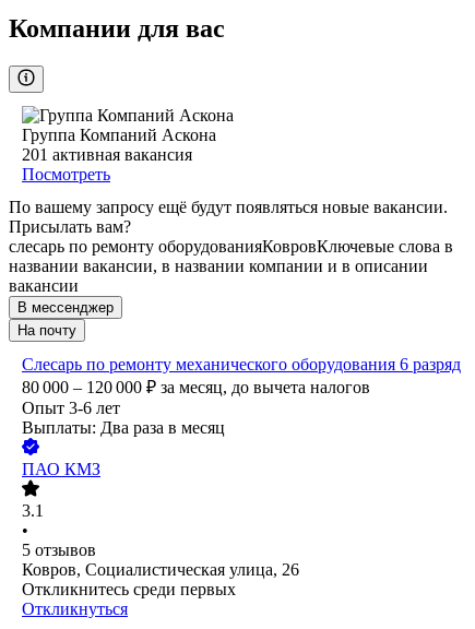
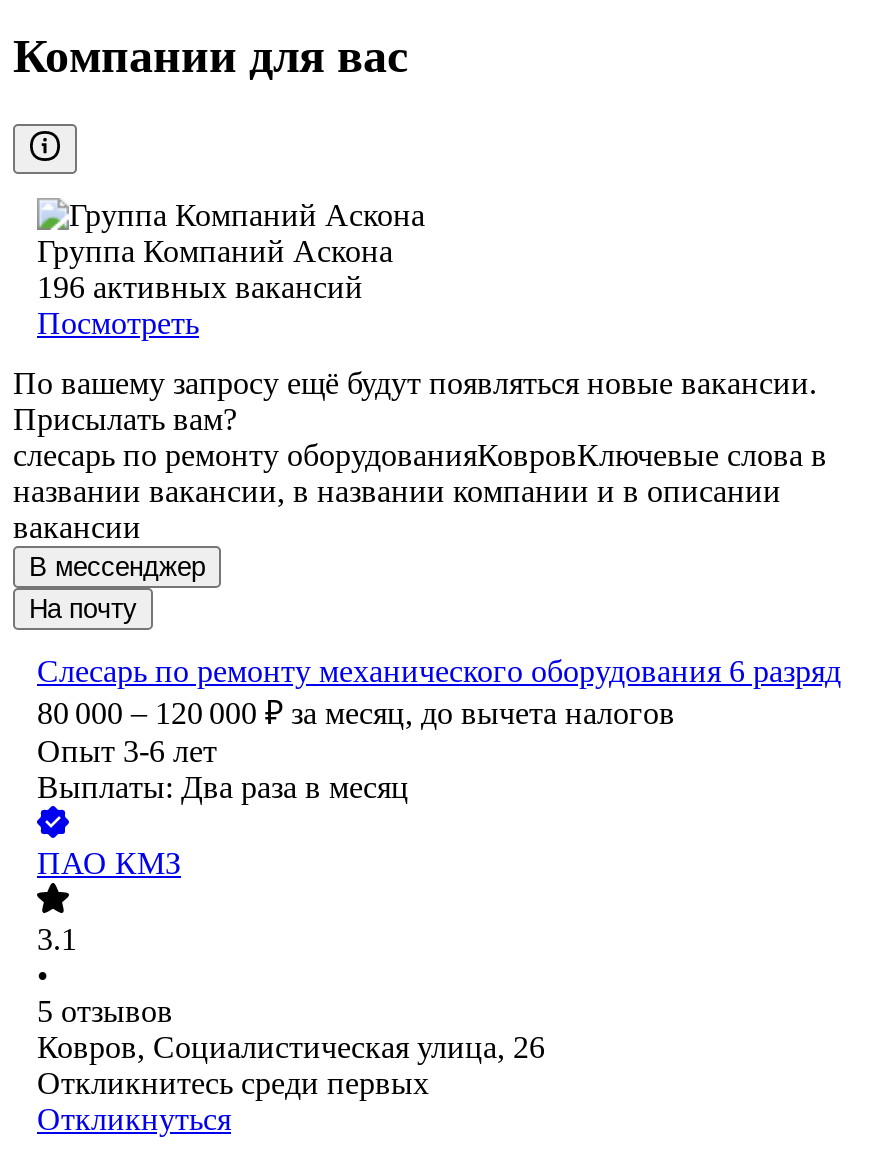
[22,146,192,164] 201 активная вакансия -> [37,271,363,305] 196 активных вакансий

